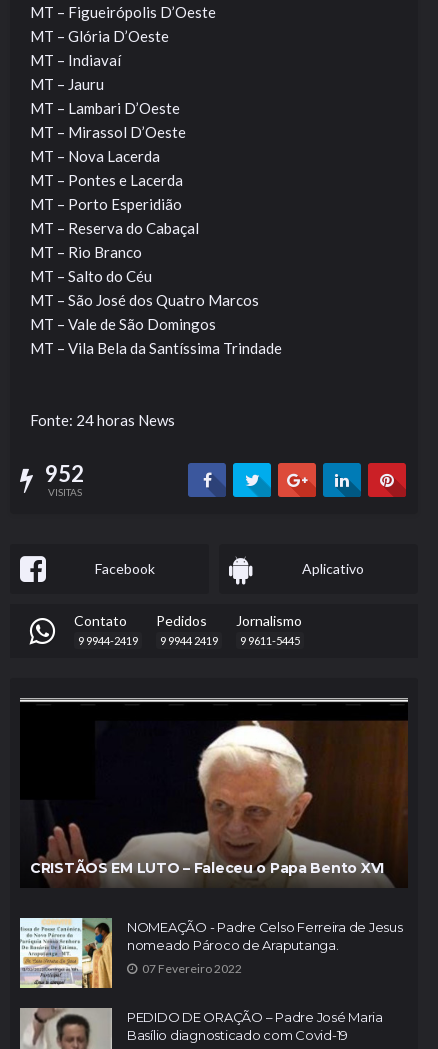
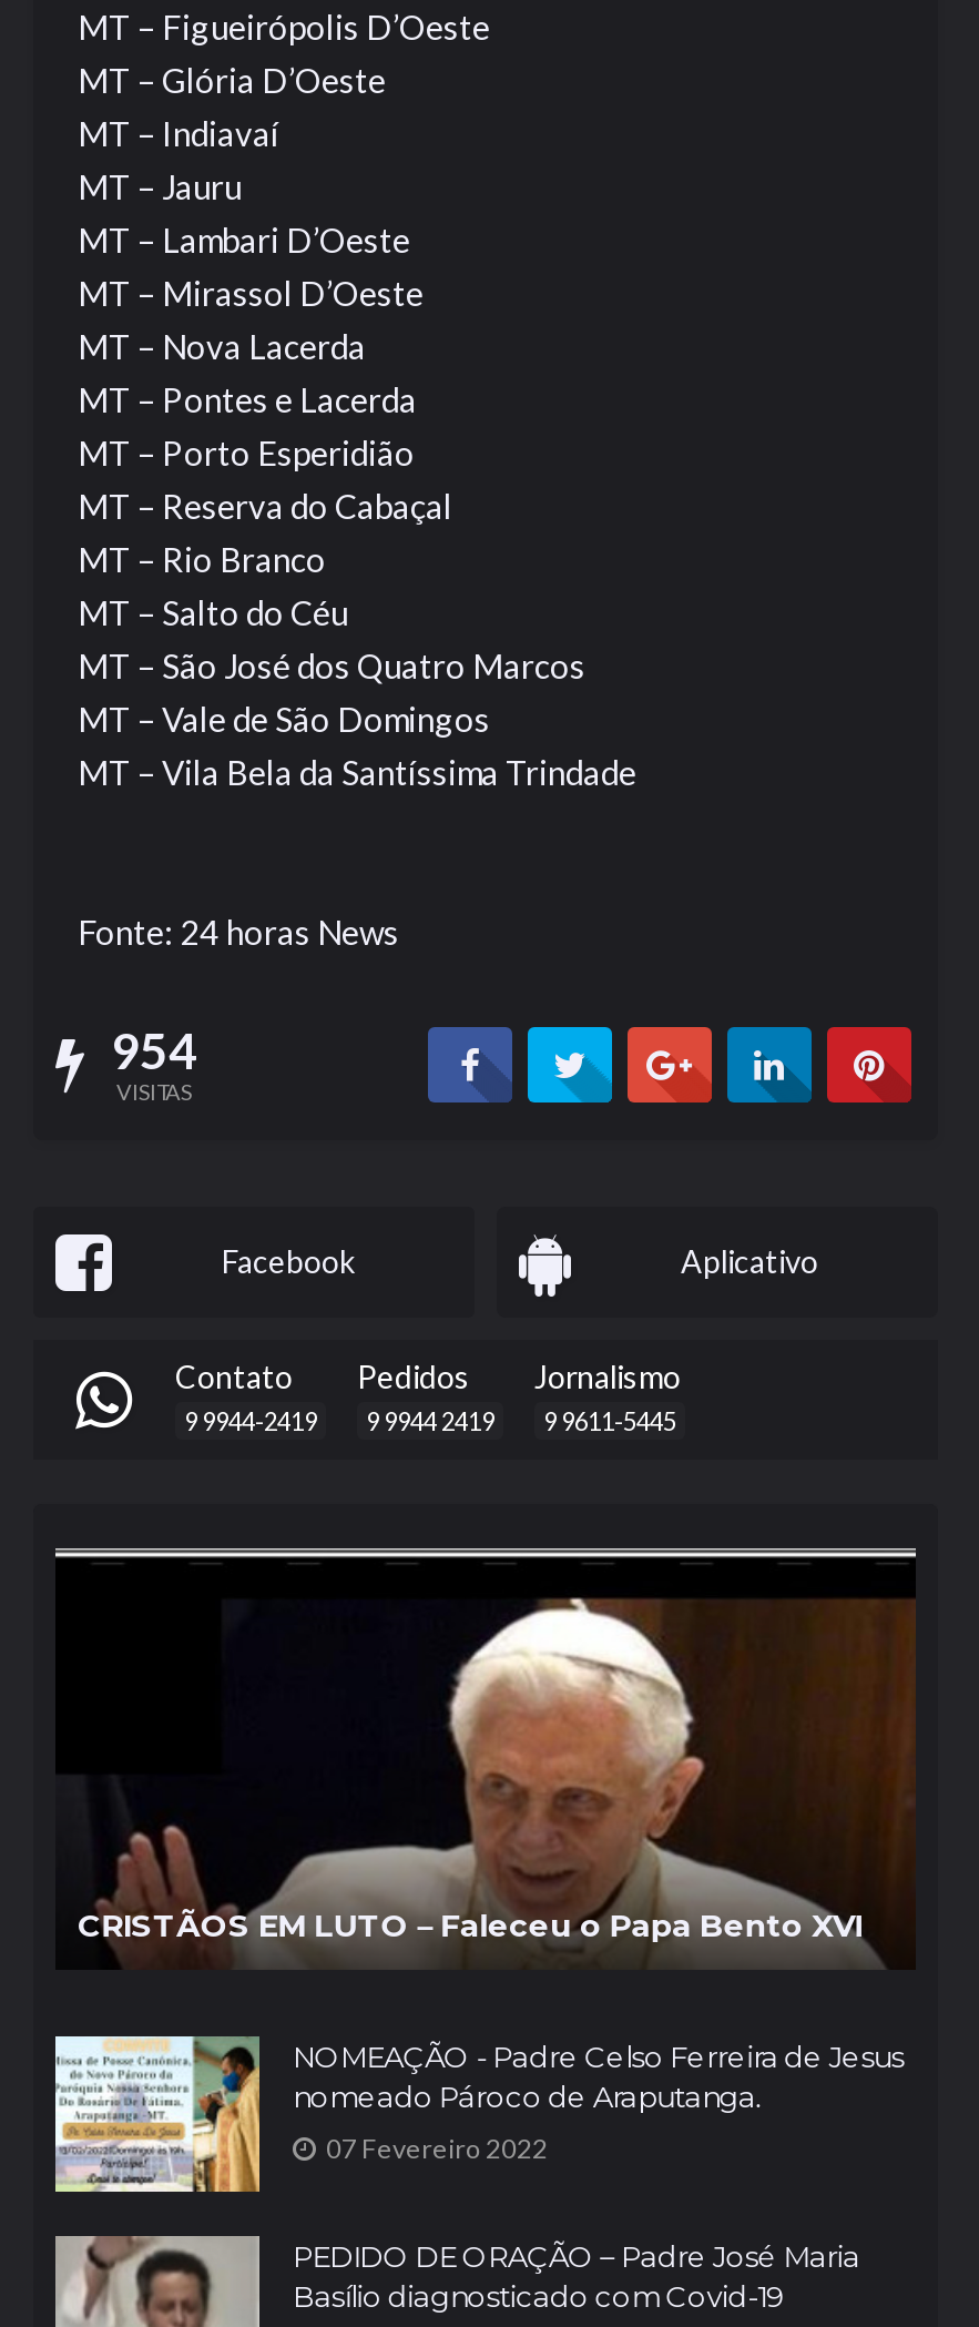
[45,460,84,487] 952 -> [111,1020,197,1080] 954

